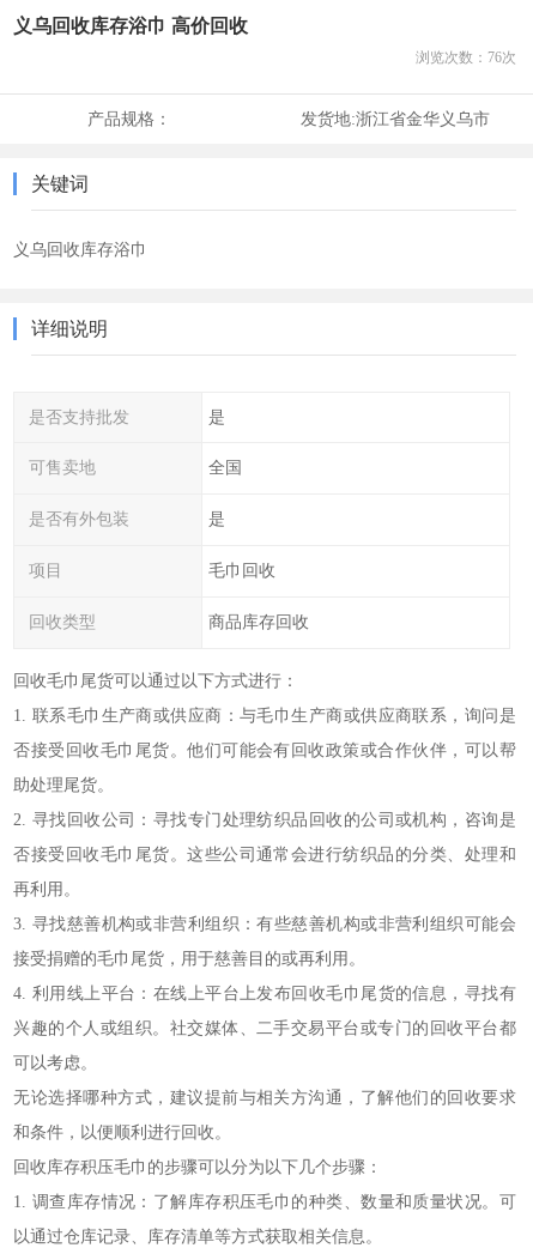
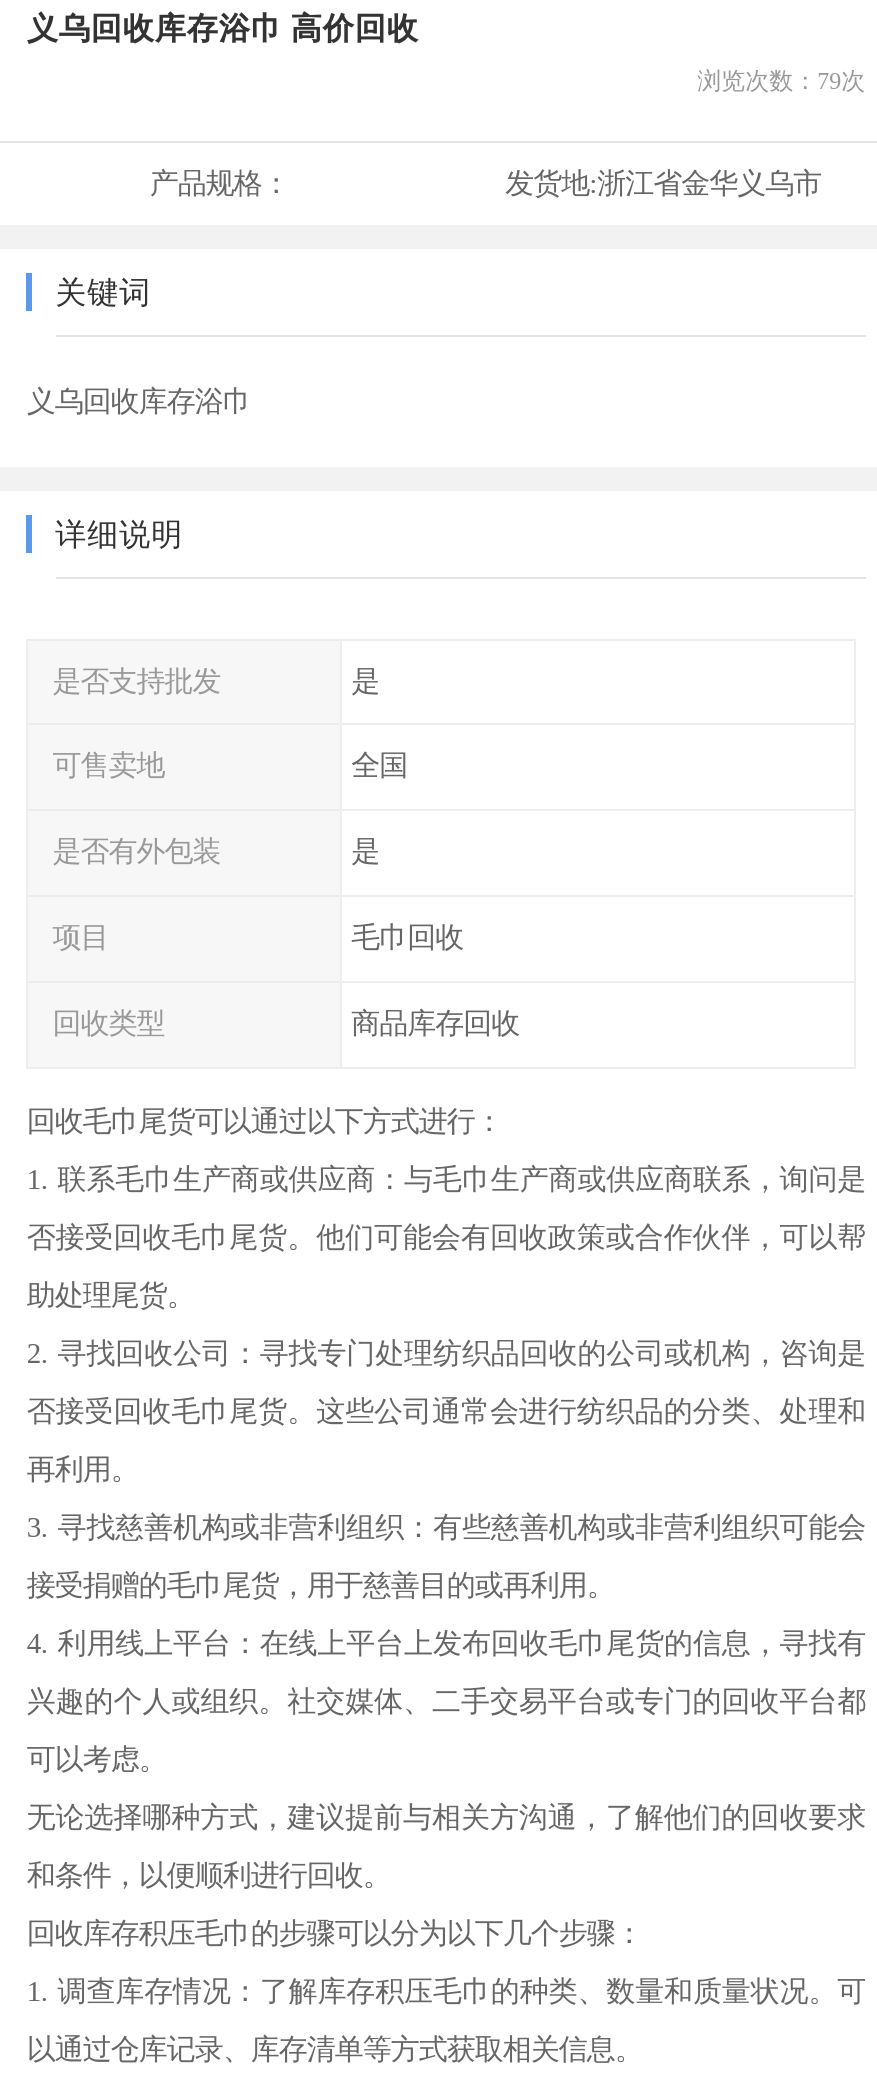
[415,49,516,65] 浏览次数：76次 -> [697,66,865,94] 浏览次数：79次

